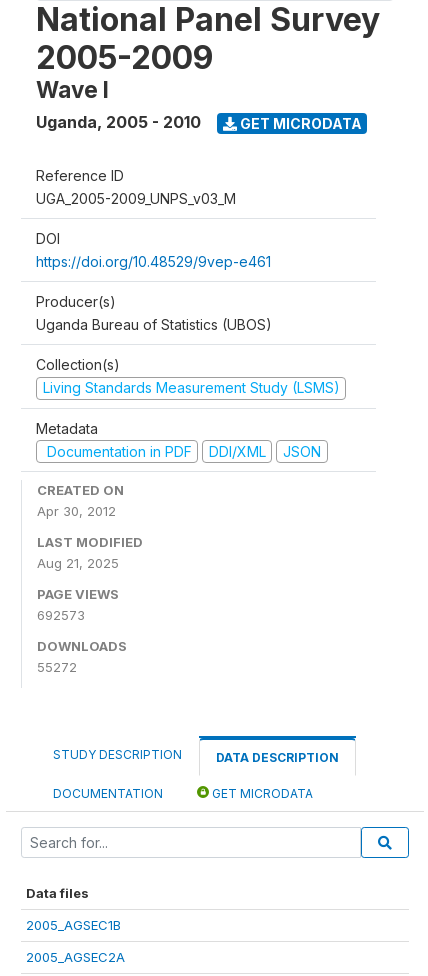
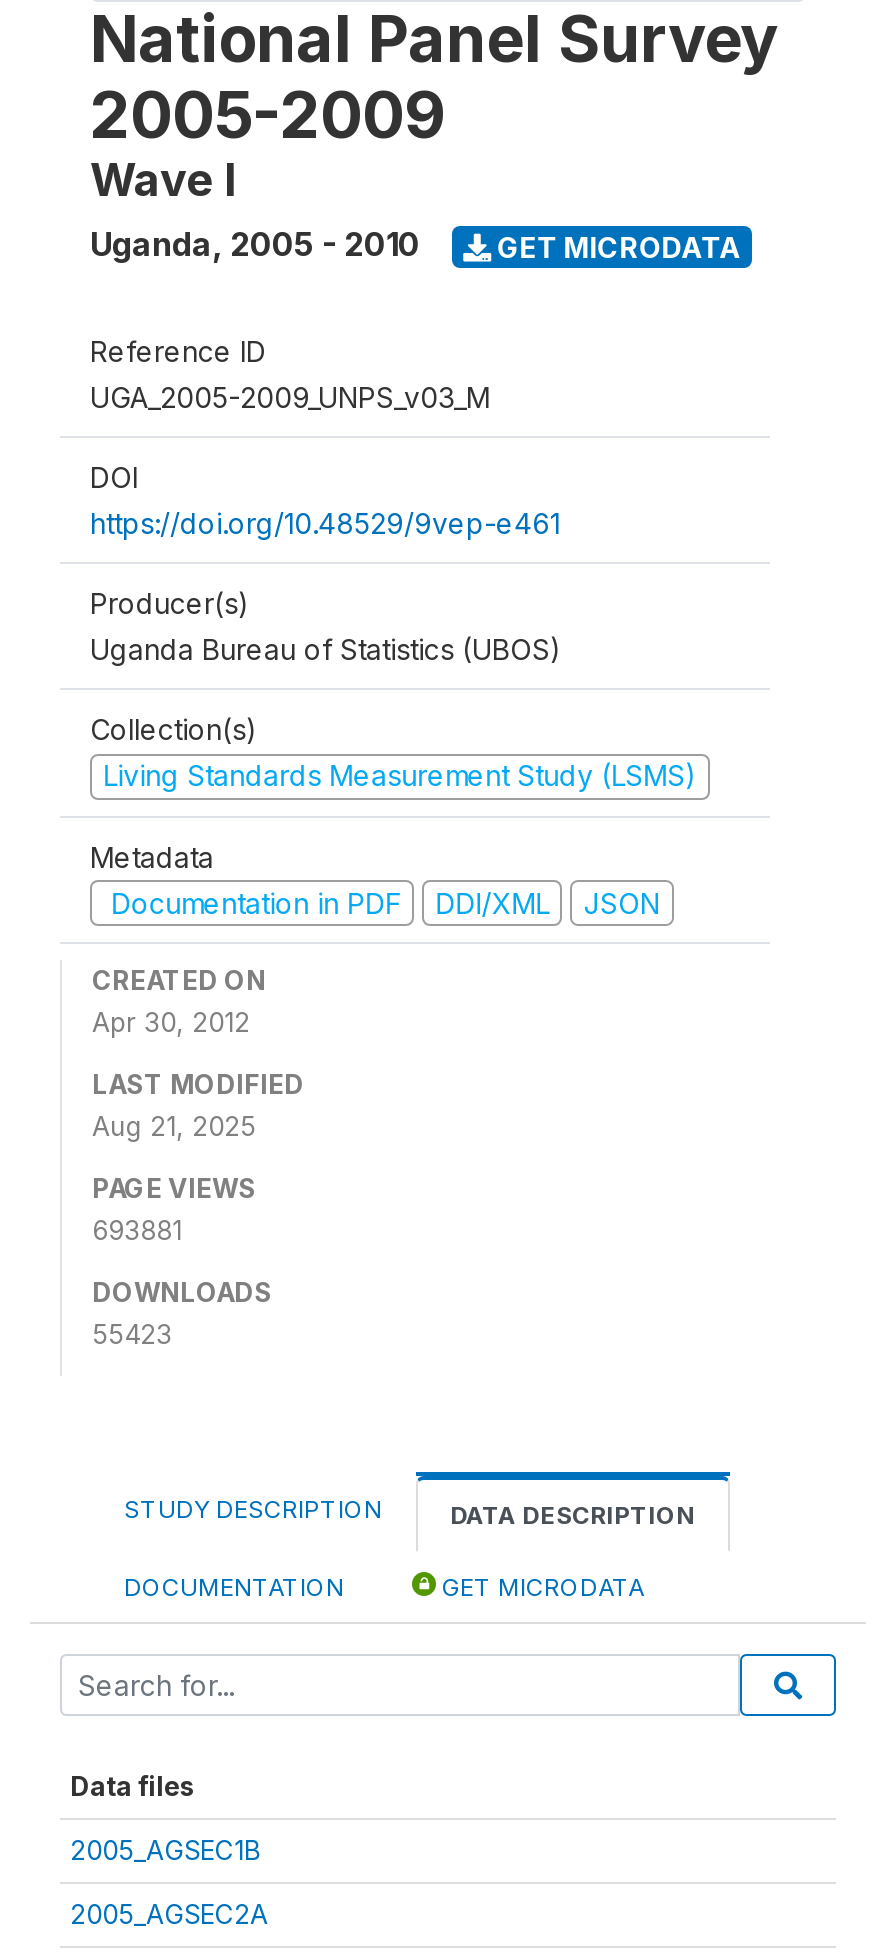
[37,607,85,623] 692573 -> [92,1214,182,1246] 693881
[37,659,77,675] 55272 -> [92,1318,172,1350] 55423

